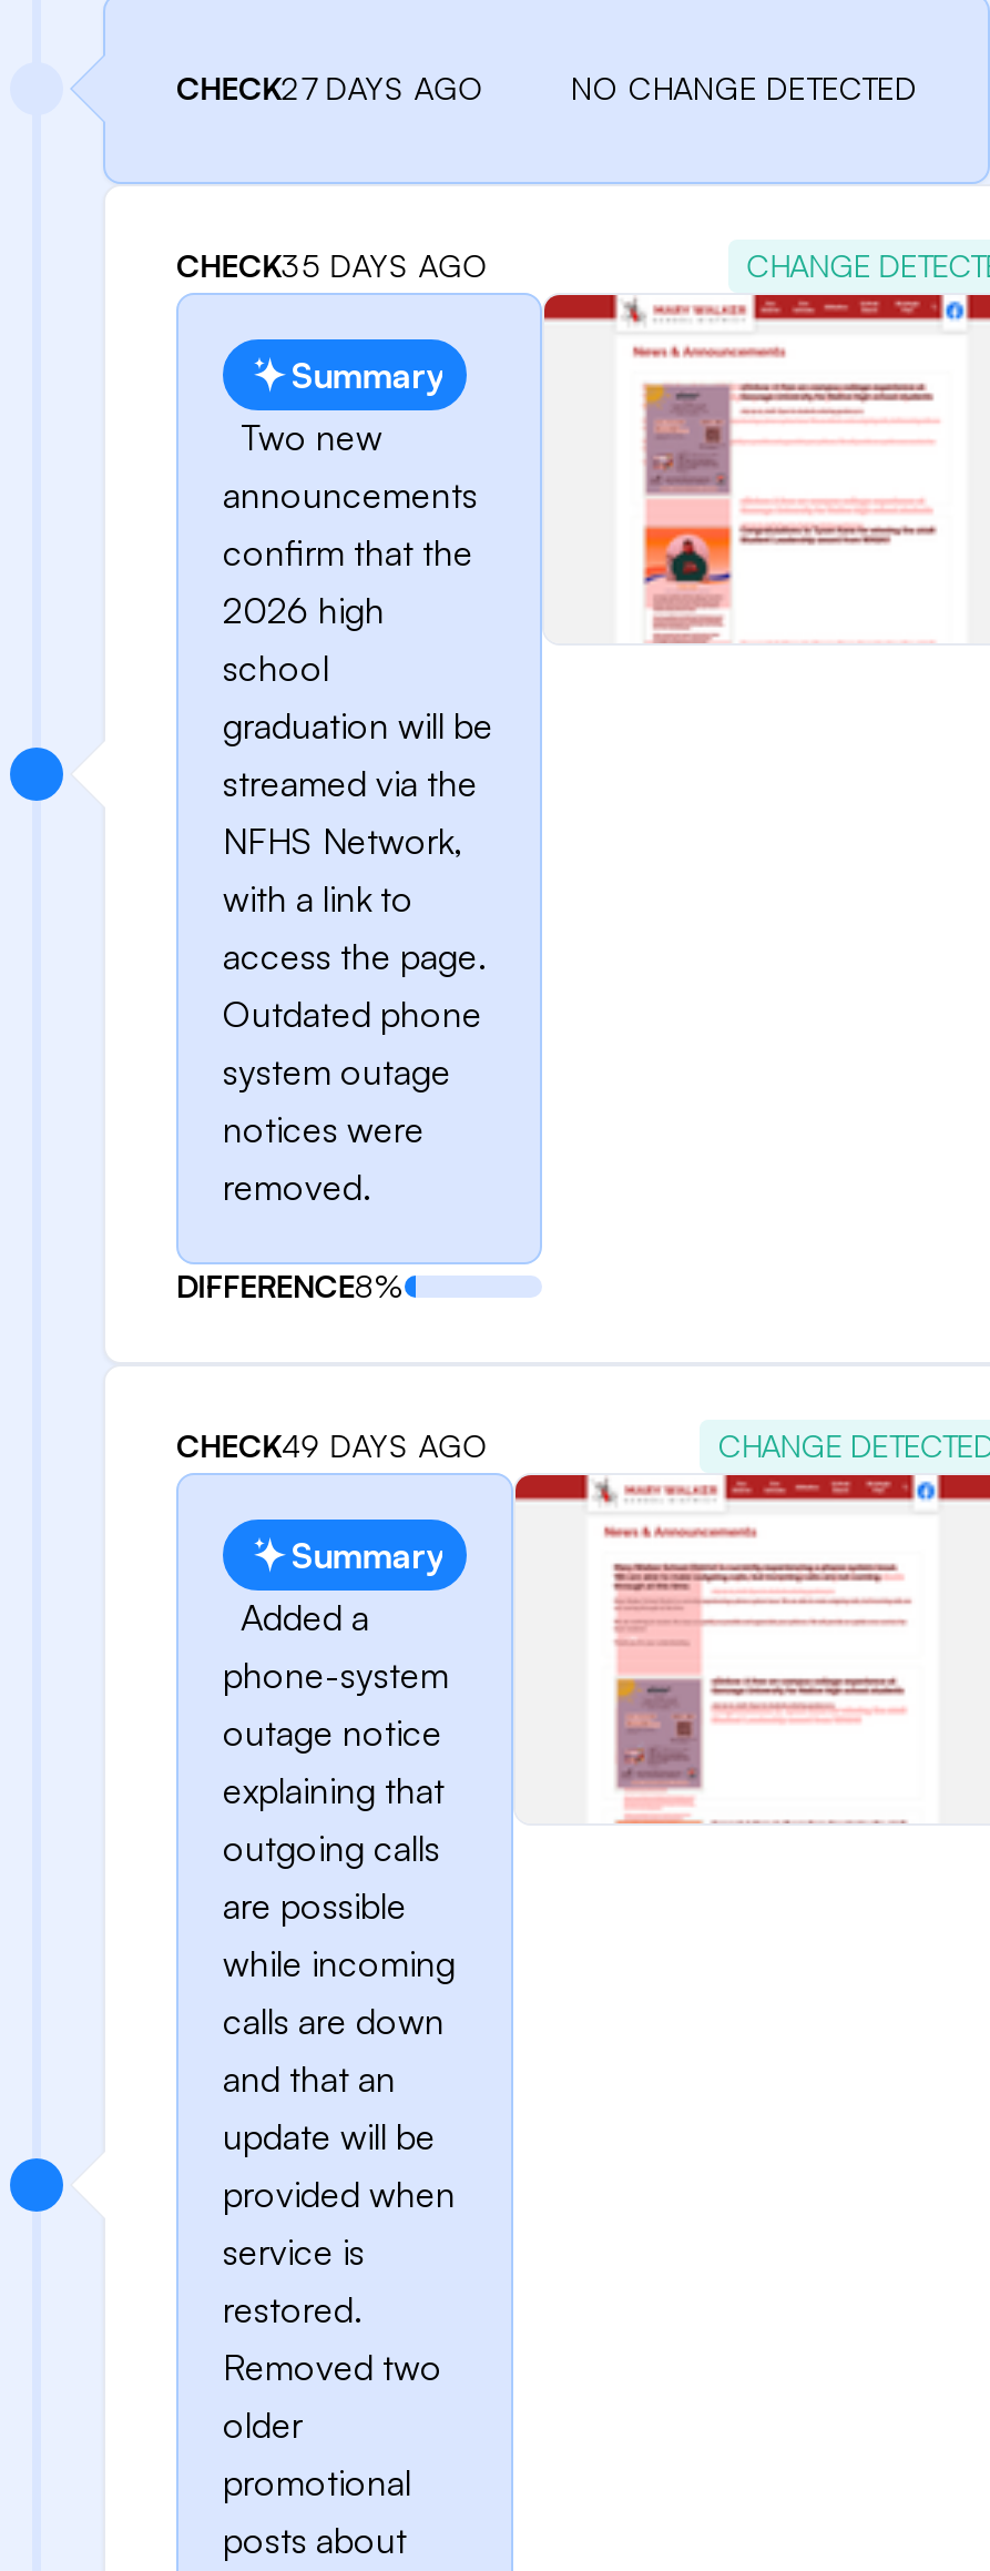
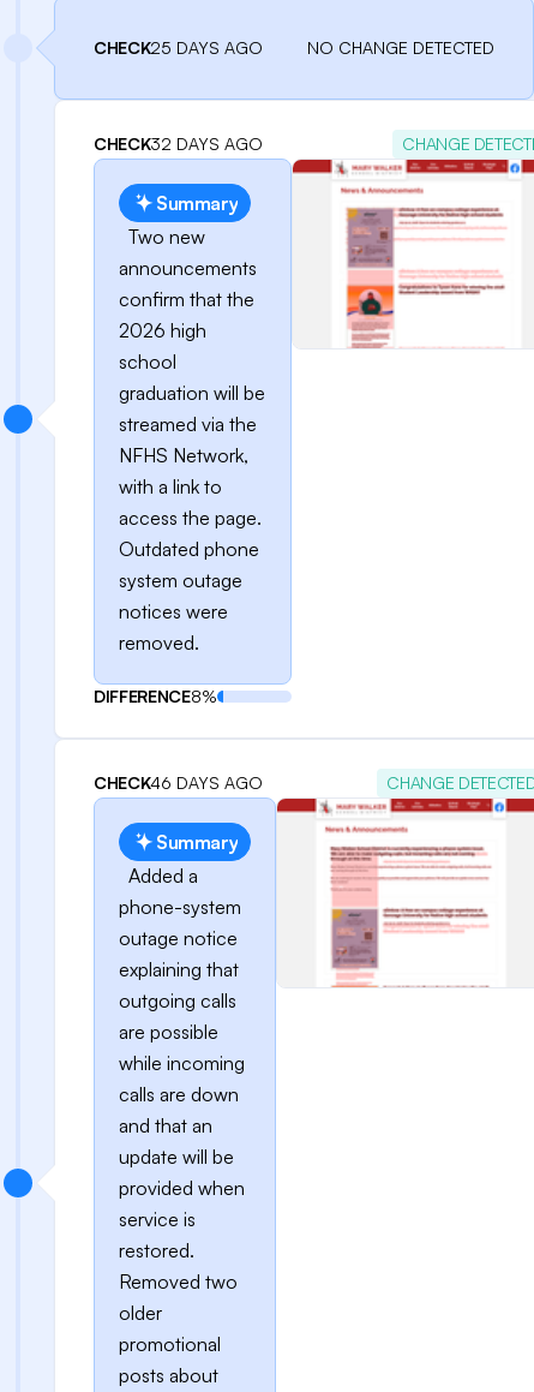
[176,69,485,106] CHECK27 DAYS AGO -> [94,37,263,58] CHECK25 DAYS AGO
[176,246,489,284] CHECK35 DAYS AGO -> [94,133,263,154] CHECK32 DAYS AGO
[176,1426,489,1464] CHECK49 DAYS AGO -> [94,772,263,793] CHECK46 DAYS AGO

